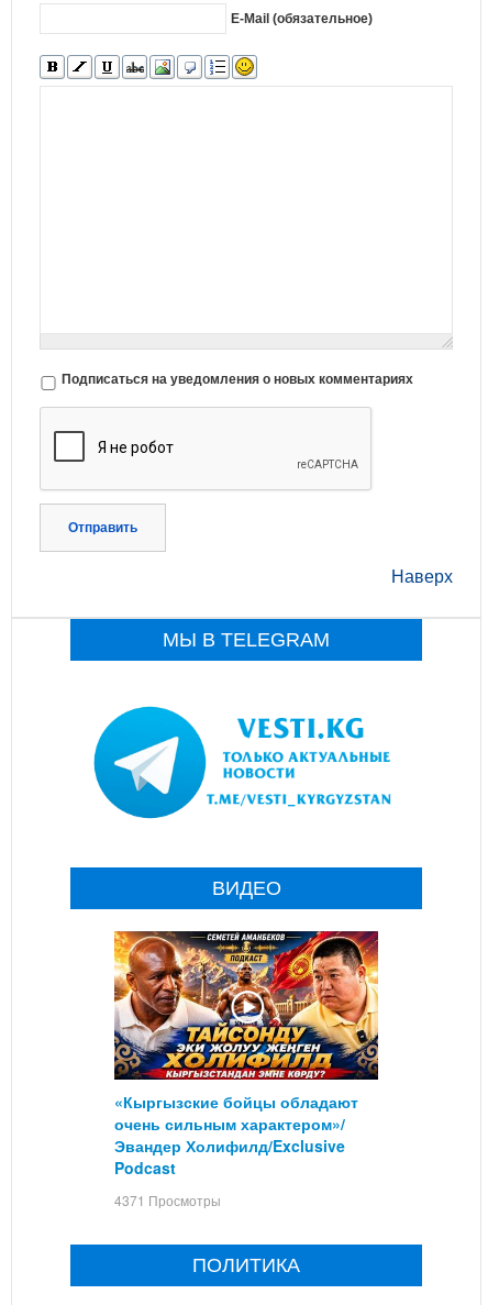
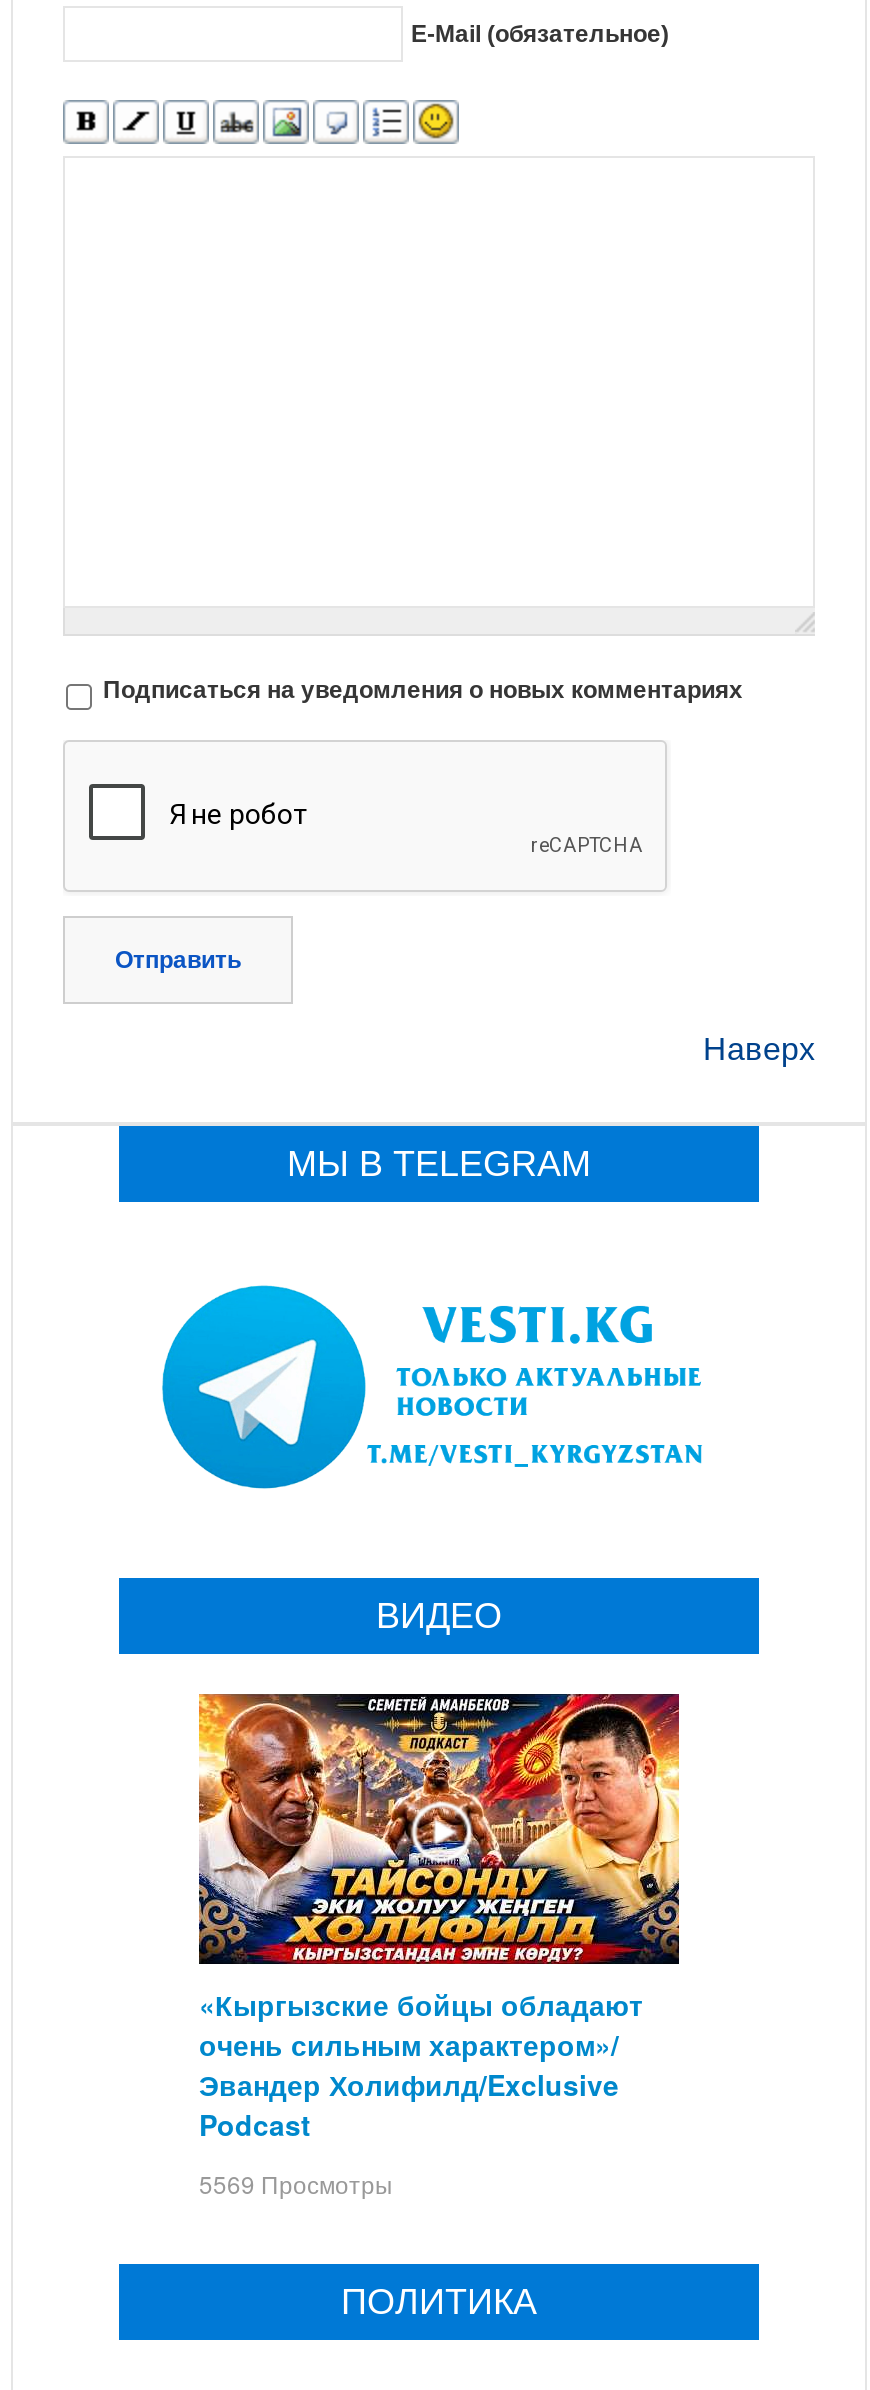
[114,1191,221,1210] 4371 Просмотры -> [199,2167,393,2201] 5569 Просмотры

